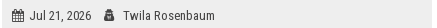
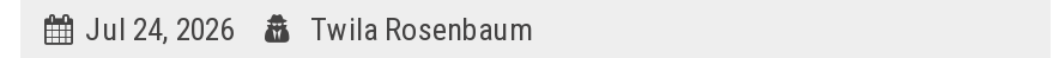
[29,8,215,23] Jul 21, 2026 Twila Rosenbaum -> [85,12,531,47] Jul 24, 2026 Twila Rosenbaum

